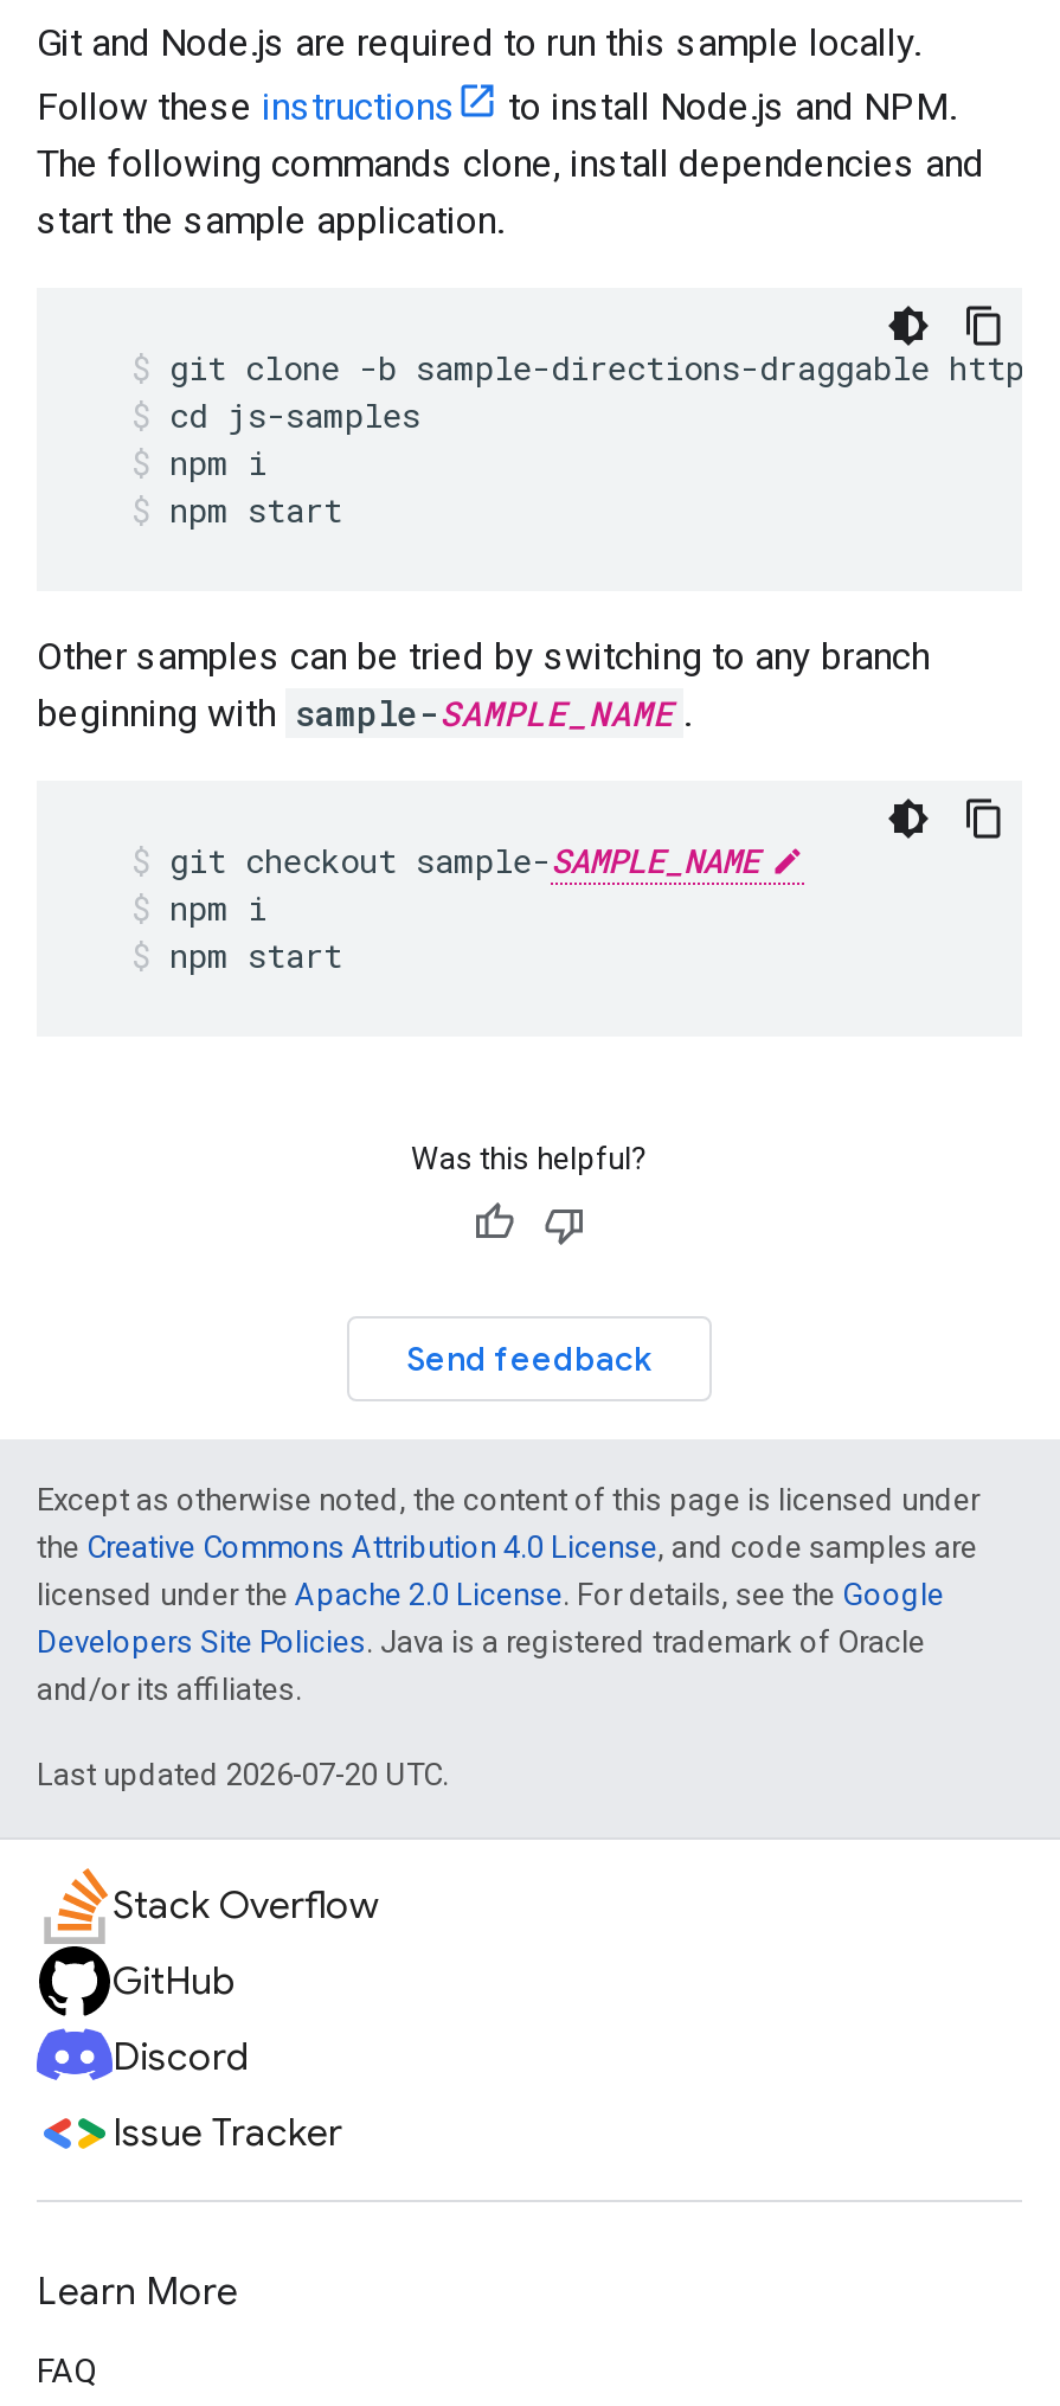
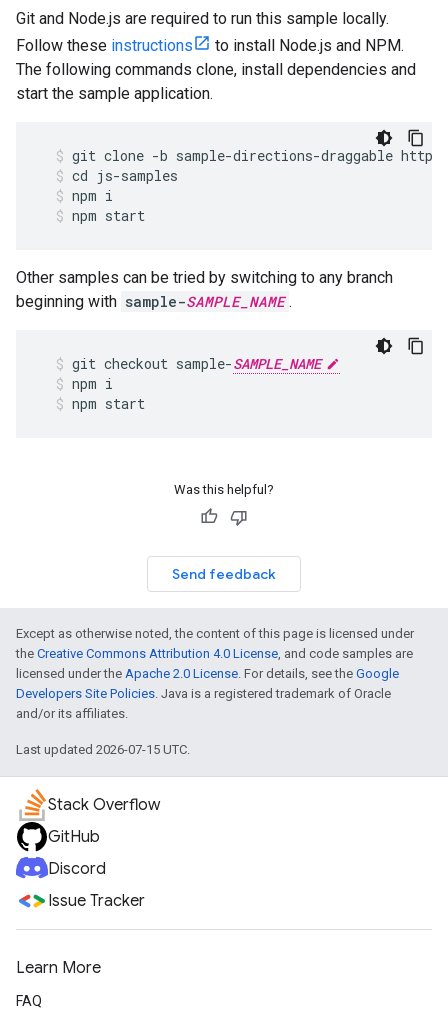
[37,1757,449,1792] Last updated 2026-07-20 UTC. -> [16,742,190,757] Last updated 2026-07-15 UTC.

